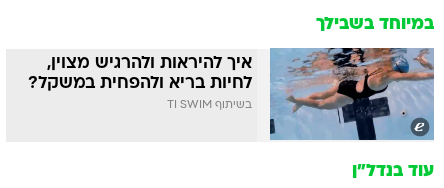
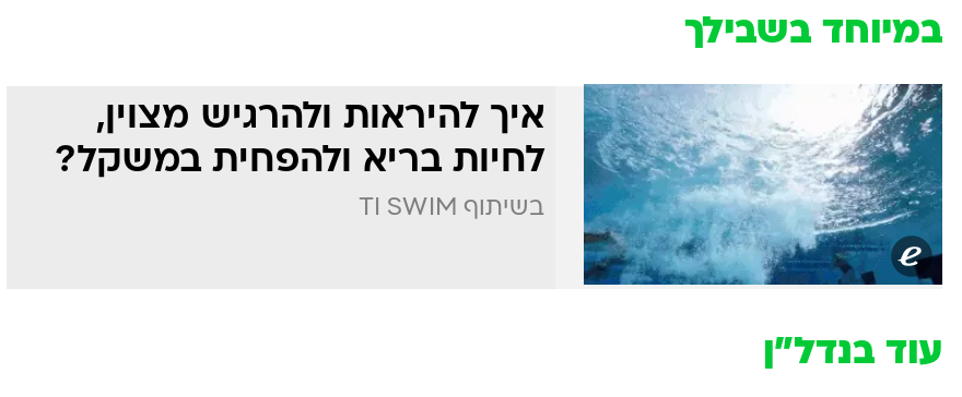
[270,47,435,140] [image] -> [582,84,945,287] [image]

